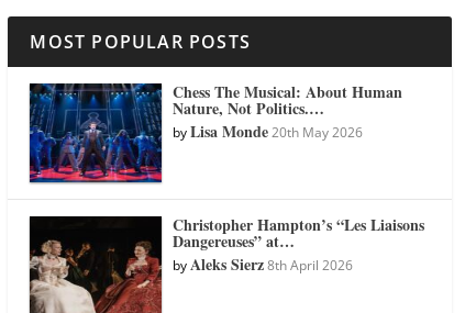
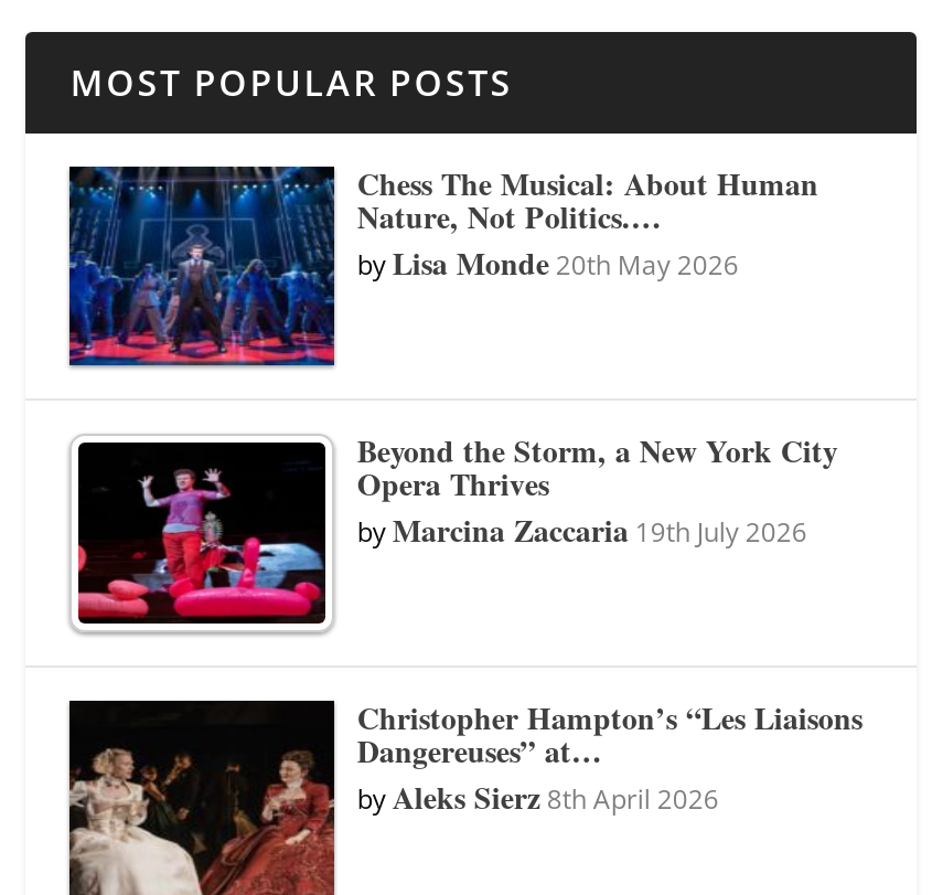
none -> [69,428,838,632] [image] | Beyond the Storm, a New York City | Opera Thrives | byMarcina Zaccaria 19th July 2026

